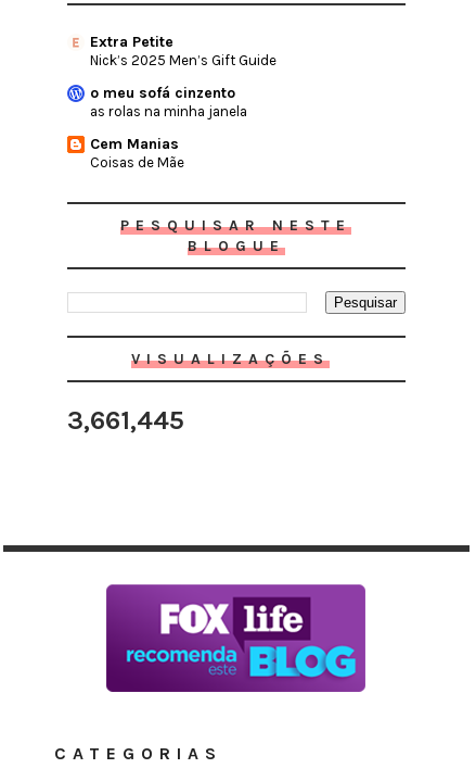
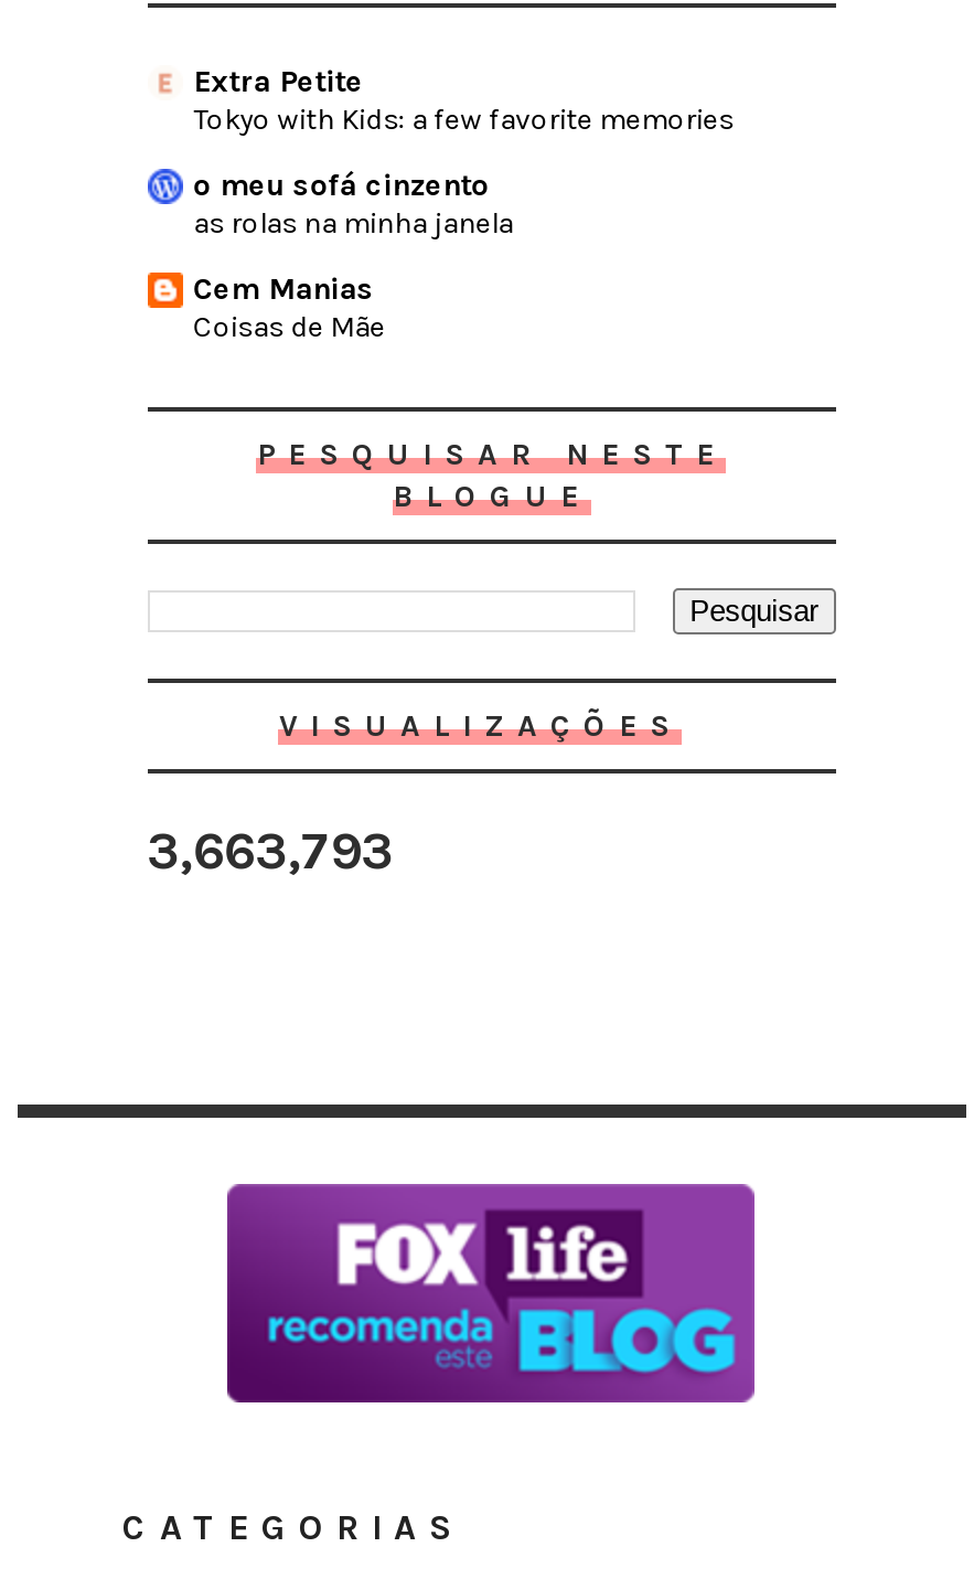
[90,52,276,68] Nick’s 2025 Men’s Gift Guide -> [193,102,734,135] Tokyo with Kids: a few favorite memories
[67,405,184,436] 3,661,445 -> [147,820,394,882] 3,663,793

